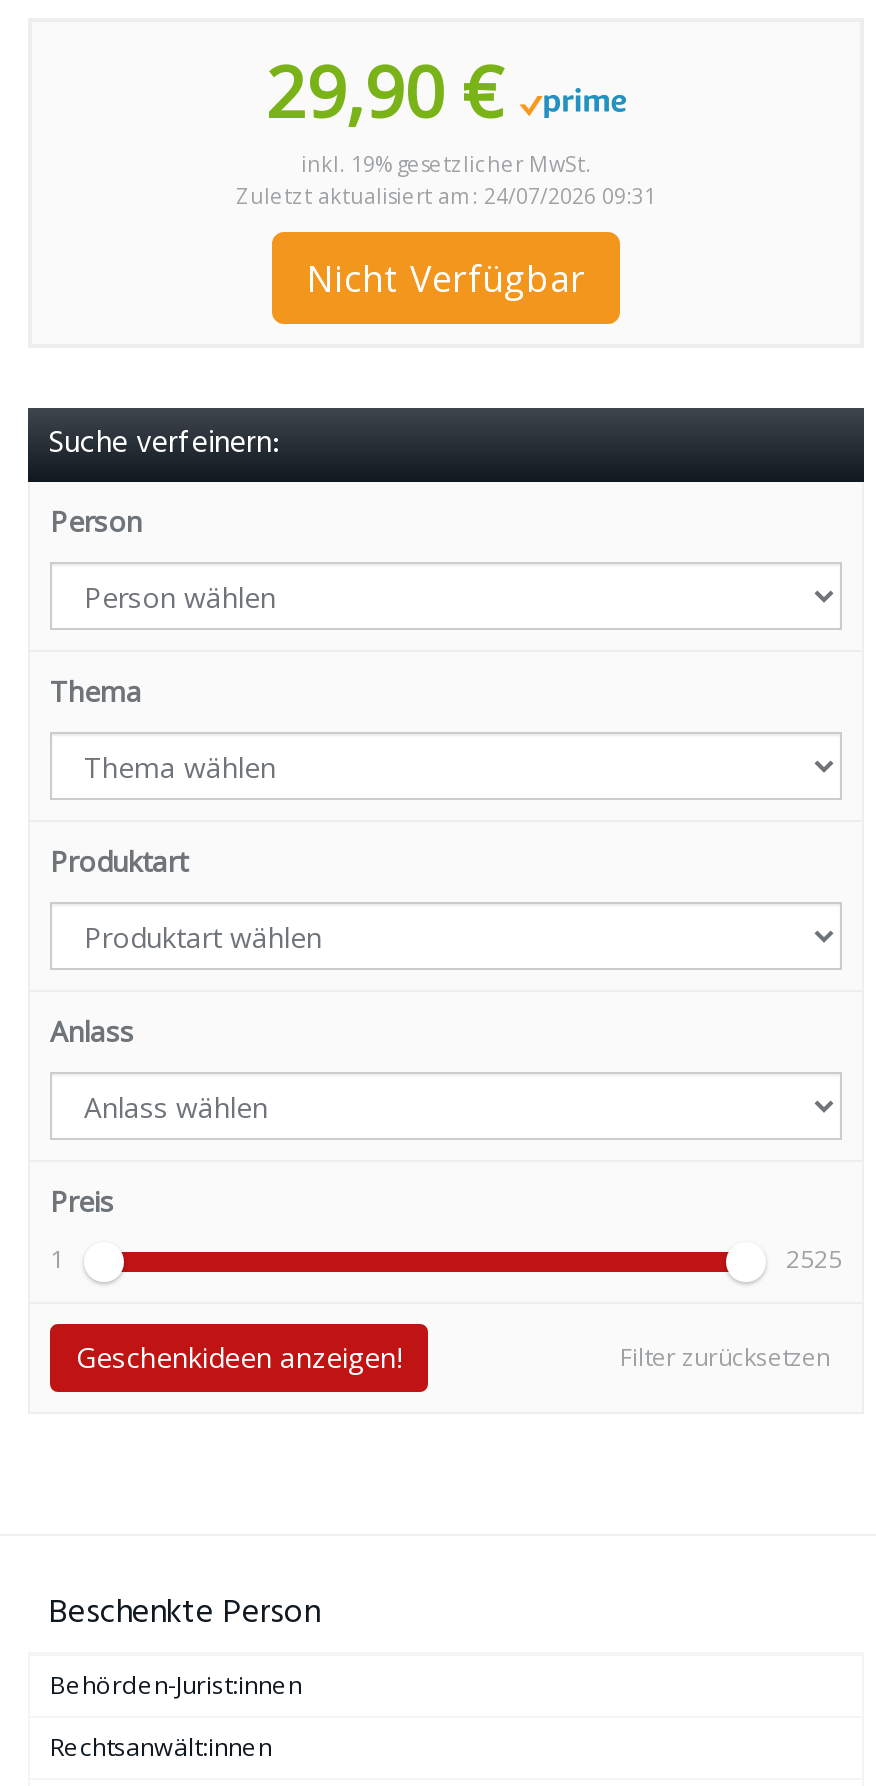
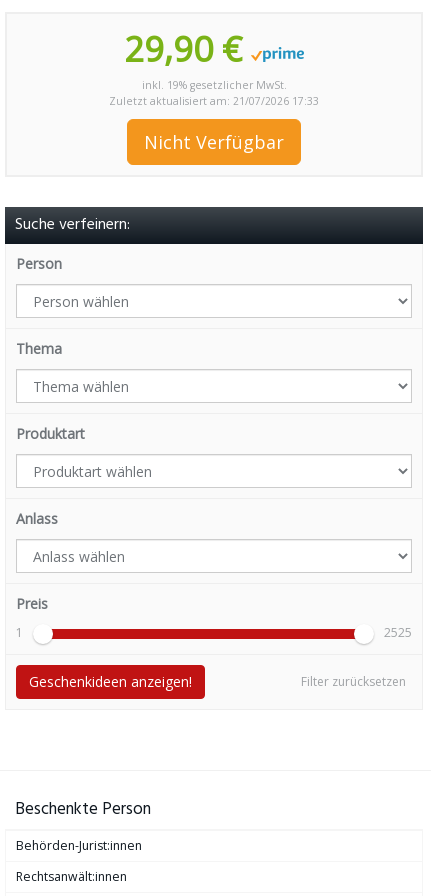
[236,182,656,210] Zuletzt aktualisiert am: 24/07/2026 09:31 -> [109,94,319,108] Zuletzt aktualisiert am: 21/07/2026 17:33

